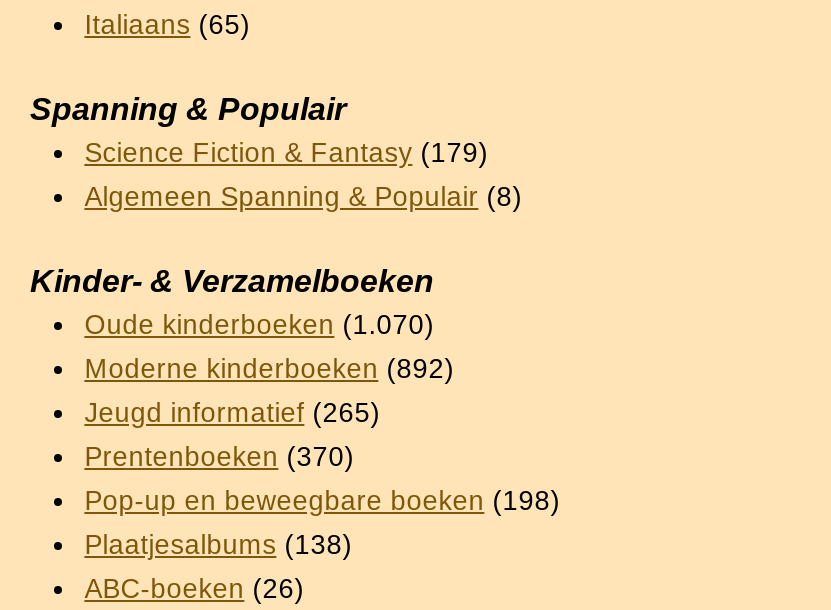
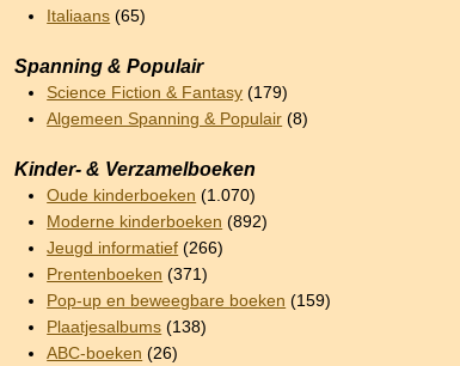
[84,397,380,427] Jeugd informatief (265) -> [47,239,224,257] Jeugd informatief (266)
[84,441,354,471] Prentenboeken (370) -> [47,265,208,283] Prentenboeken (371)
[84,485,560,515] Pop-up en beweegbare boeken (198) -> [47,291,331,309] Pop-up en beweegbare boeken (159)

